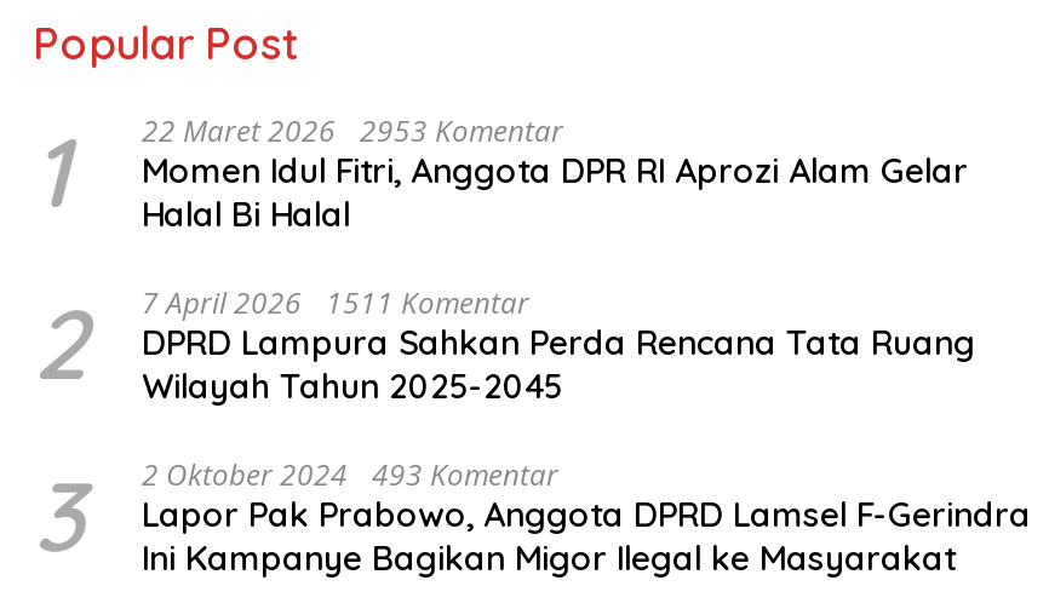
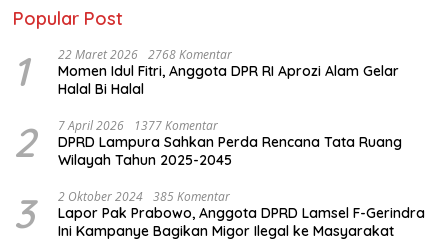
[142,111,563,152] 22 Maret 2026 2953 Komentar -> [58,46,232,63] 22 Maret 2026 2768 Komentar
[142,283,529,324] 7 April 2026 1511 Komentar -> [58,117,218,134] 7 April 2026 1377 Komentar
[142,455,558,496] 2 Oktober 2024 493 Komentar -> [58,188,230,205] 2 Oktober 2024 385 Komentar

